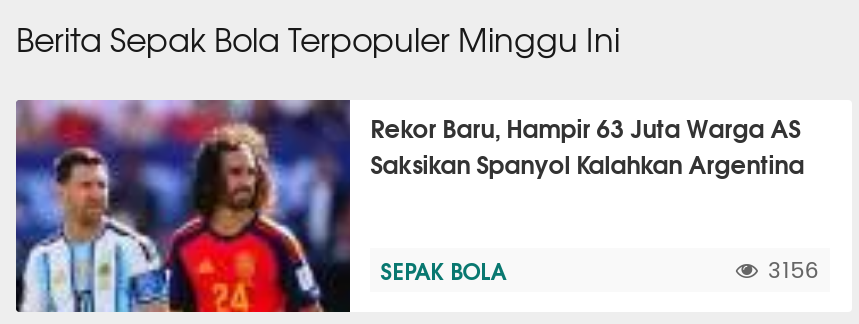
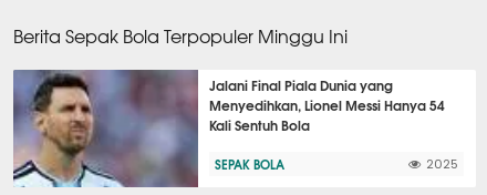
[14,100,804,314] [image] | Rekor Baru, Hampir 63 Juta Warga AS | Saksikan Spanyol Kalahkan Argentina -> [12,69,445,188] [image] | Jalani Final Piala Dunia yang | Menyedihkan, Lionel Messi Hanya 54 | Kali Sentuh Bola
[768,260,820,282] 3156 -> [426,158,458,171] 2025

